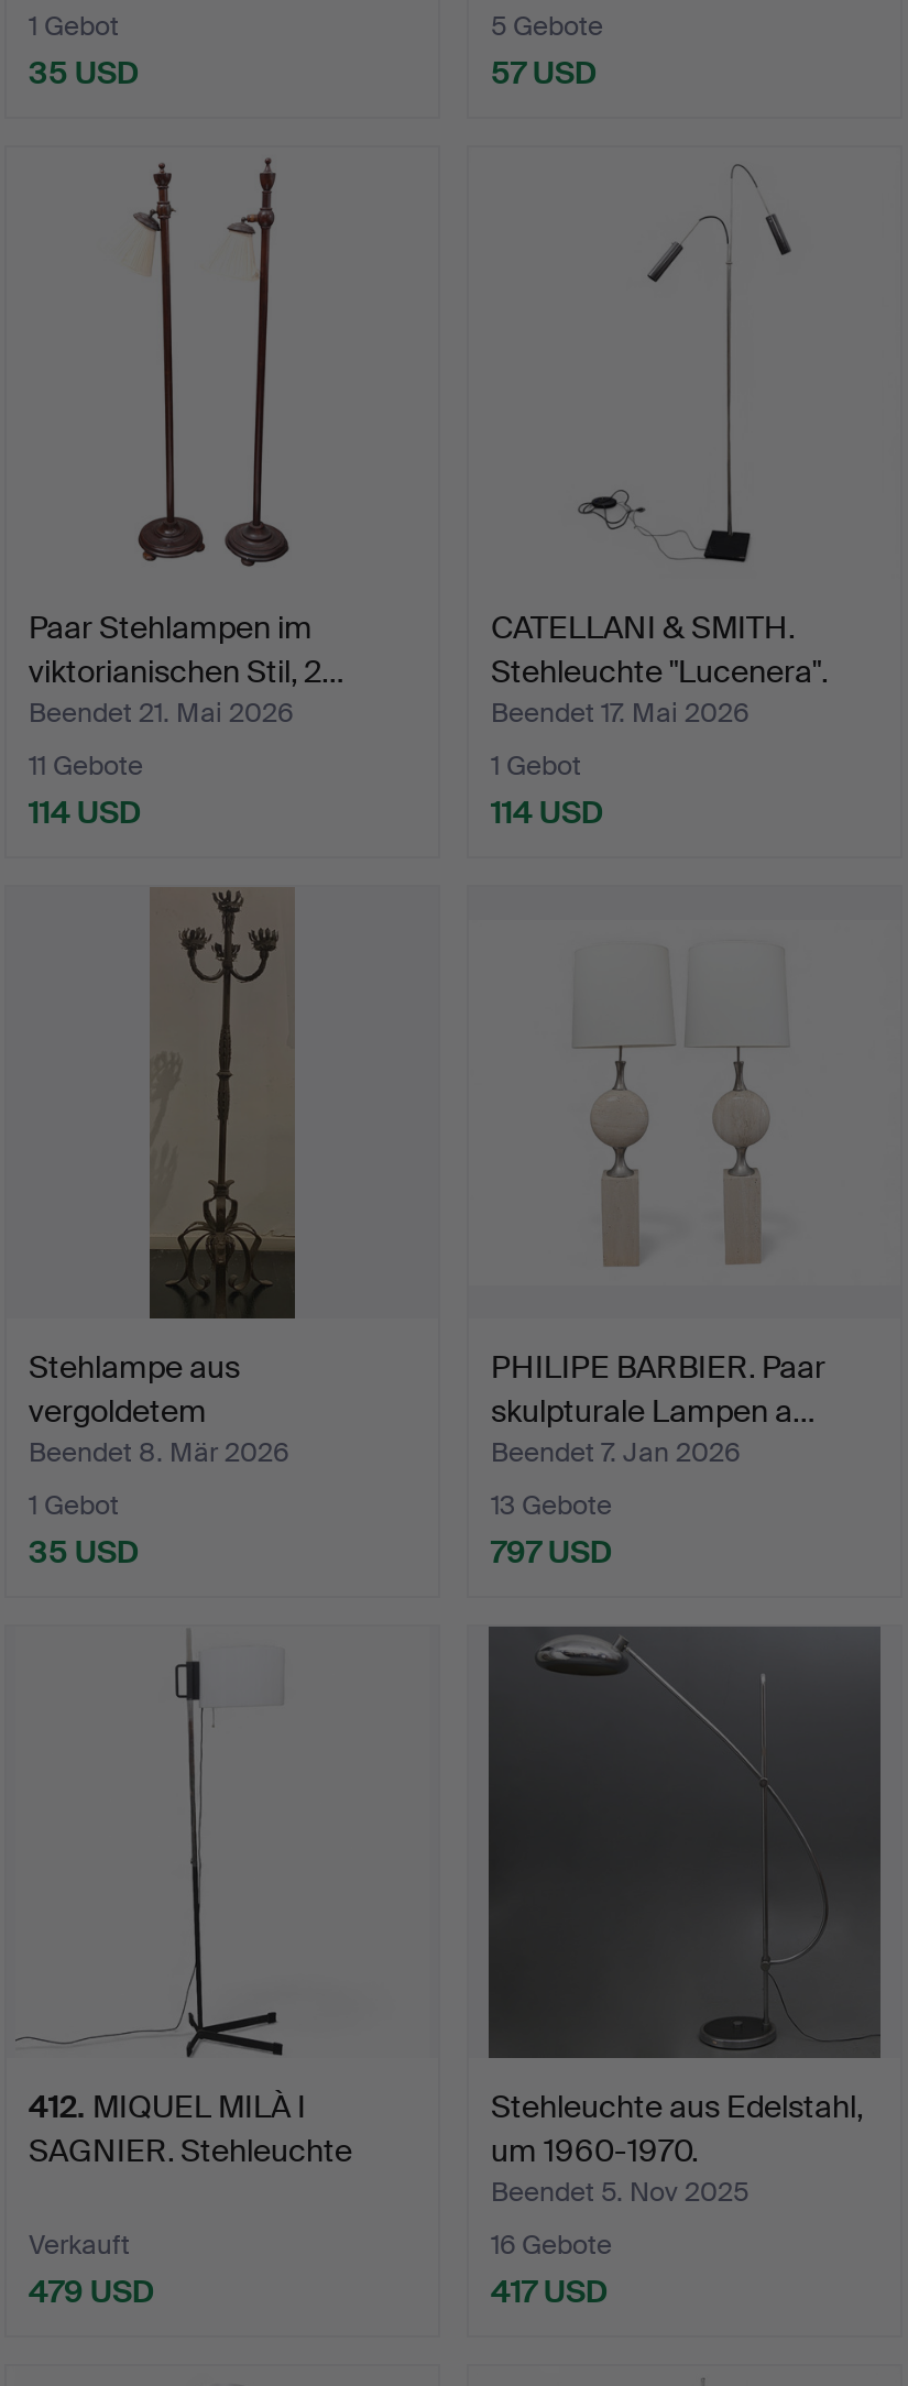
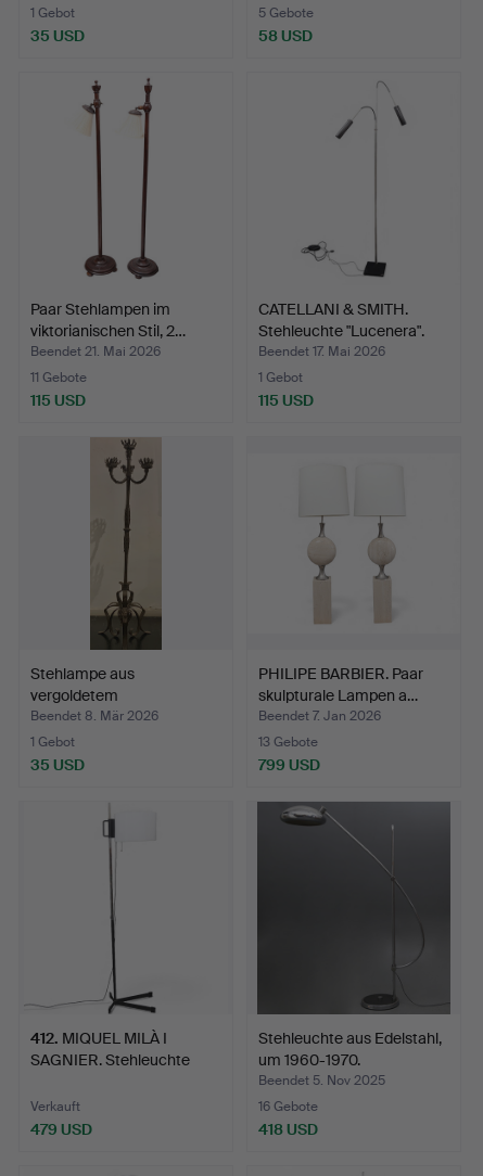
[491,52,597,92] 57 USD -> [258,26,313,45] 58 USD
[29,792,141,831] 114 USD -> [30,390,86,410] 115 USD
[491,792,603,831] 114 USD -> [258,390,314,410] 115 USD
[491,1532,612,1571] 797 USD -> [258,755,320,774] 799 USD
[491,2271,608,2311] 417 USD -> [258,1119,318,1139] 418 USD

